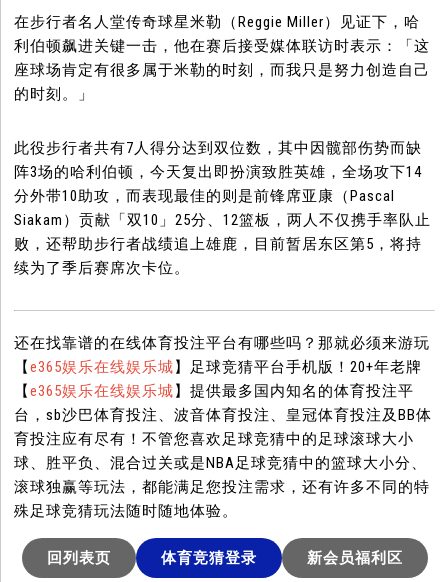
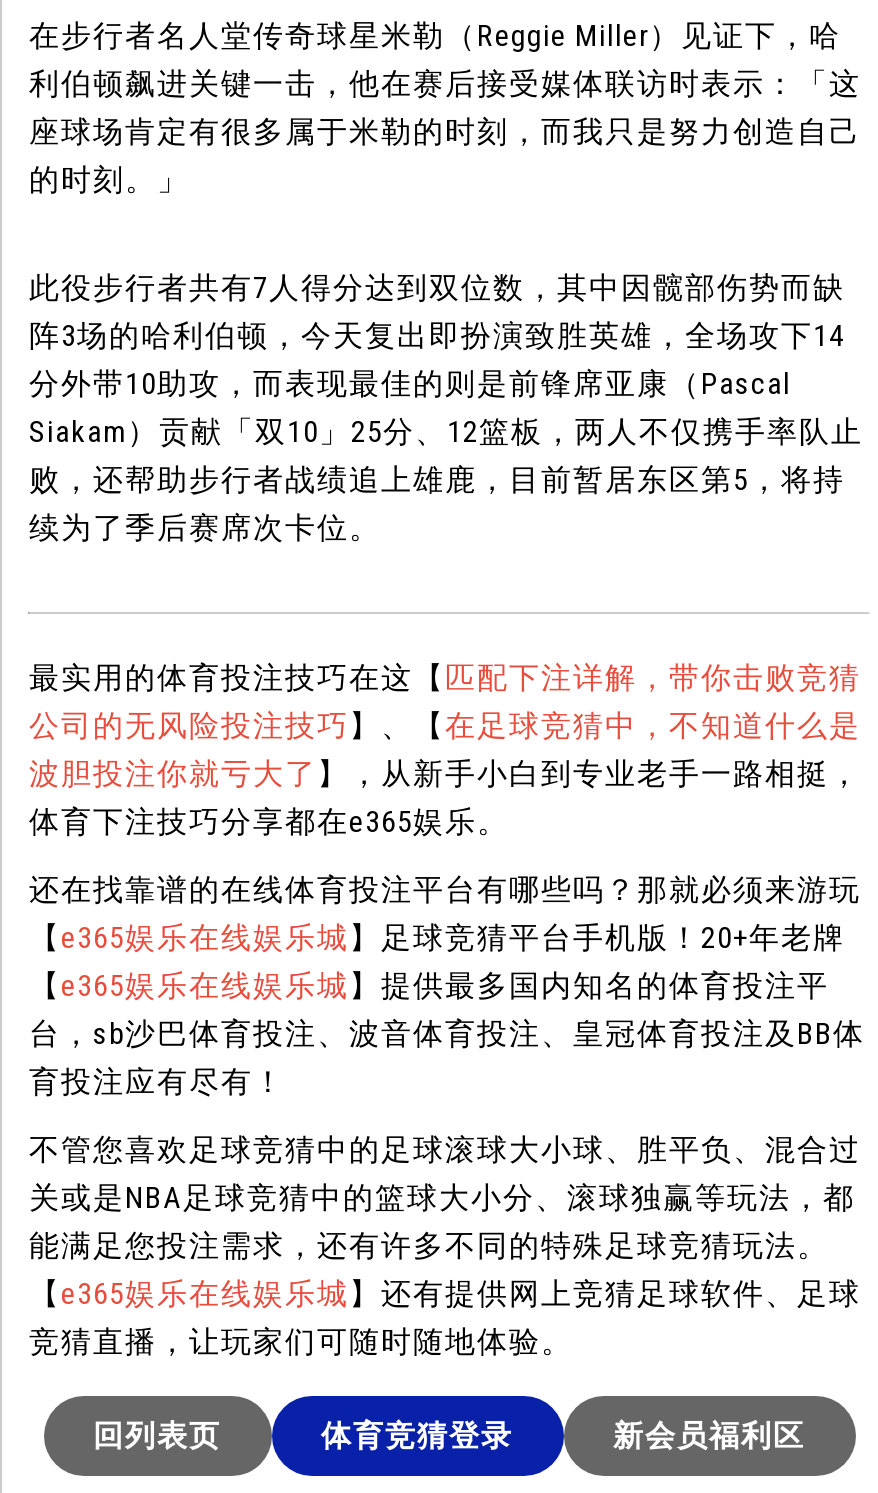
none -> [29,660,861,840] 最实用的体育投注技巧在这【匹配下注详解，带你击败竞猜 | 公司的无风险投注技巧】、【在足球竞猜中，不知道什么是 | 波胆投注你就亏大了】，从新手小白到专业老手一路相挺， | 体育下注技巧分享都在e365娱乐。
[14,430,430,520] 育投注应有尽有！不管您喜欢足球竞猜中的足球滚球大小 | 球、胜平负、混合过关或是NBA足球竞猜中的篮球大小分、 | 滚球独赢等玩法，都能满足您投注需求，还有许多不同的特 | 殊足球竞猜玩法随时随地体验。 -> [29,1064,861,1360] 育投注应有尽有！ | 不管您喜欢足球竞猜中的足球滚球大小球、胜平负、混合过 | 关或是NBA足球竞猜中的篮球大小分、滚球独赢等玩法，都 | 能满足您投注需求，还有许多不同的特殊足球竞猜玩法。 | 【e365娱乐在线娱乐城】还有提供网上竞猜足球软件、足球 | 竞猜直播，让玩家们可随时随地体验。

